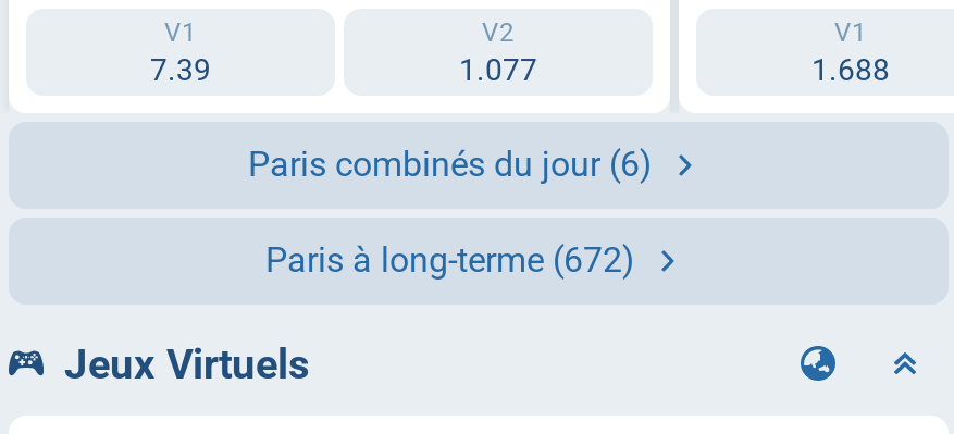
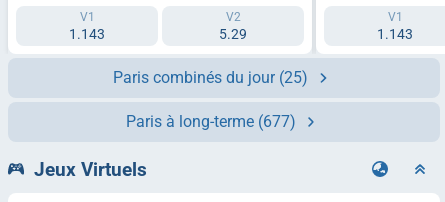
[150,51,211,86] 7.39 -> [69,25,105,41] 1.143
[459,51,537,86] 1.077 -> [219,25,247,41] 5.29
[811,51,890,86] 1.688 -> [377,25,413,41] 1.143
[248,142,653,184] Paris combinés du jour (6) -> [113,67,308,86] Paris combinés du jour (25)
[265,238,635,280] Paris à long-terme (672) -> [126,111,296,130] Paris à long-terme (677)

